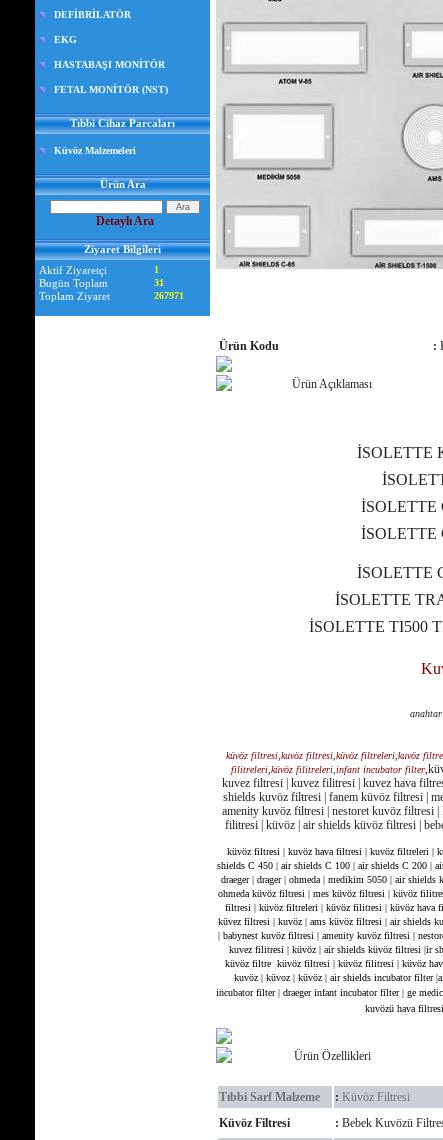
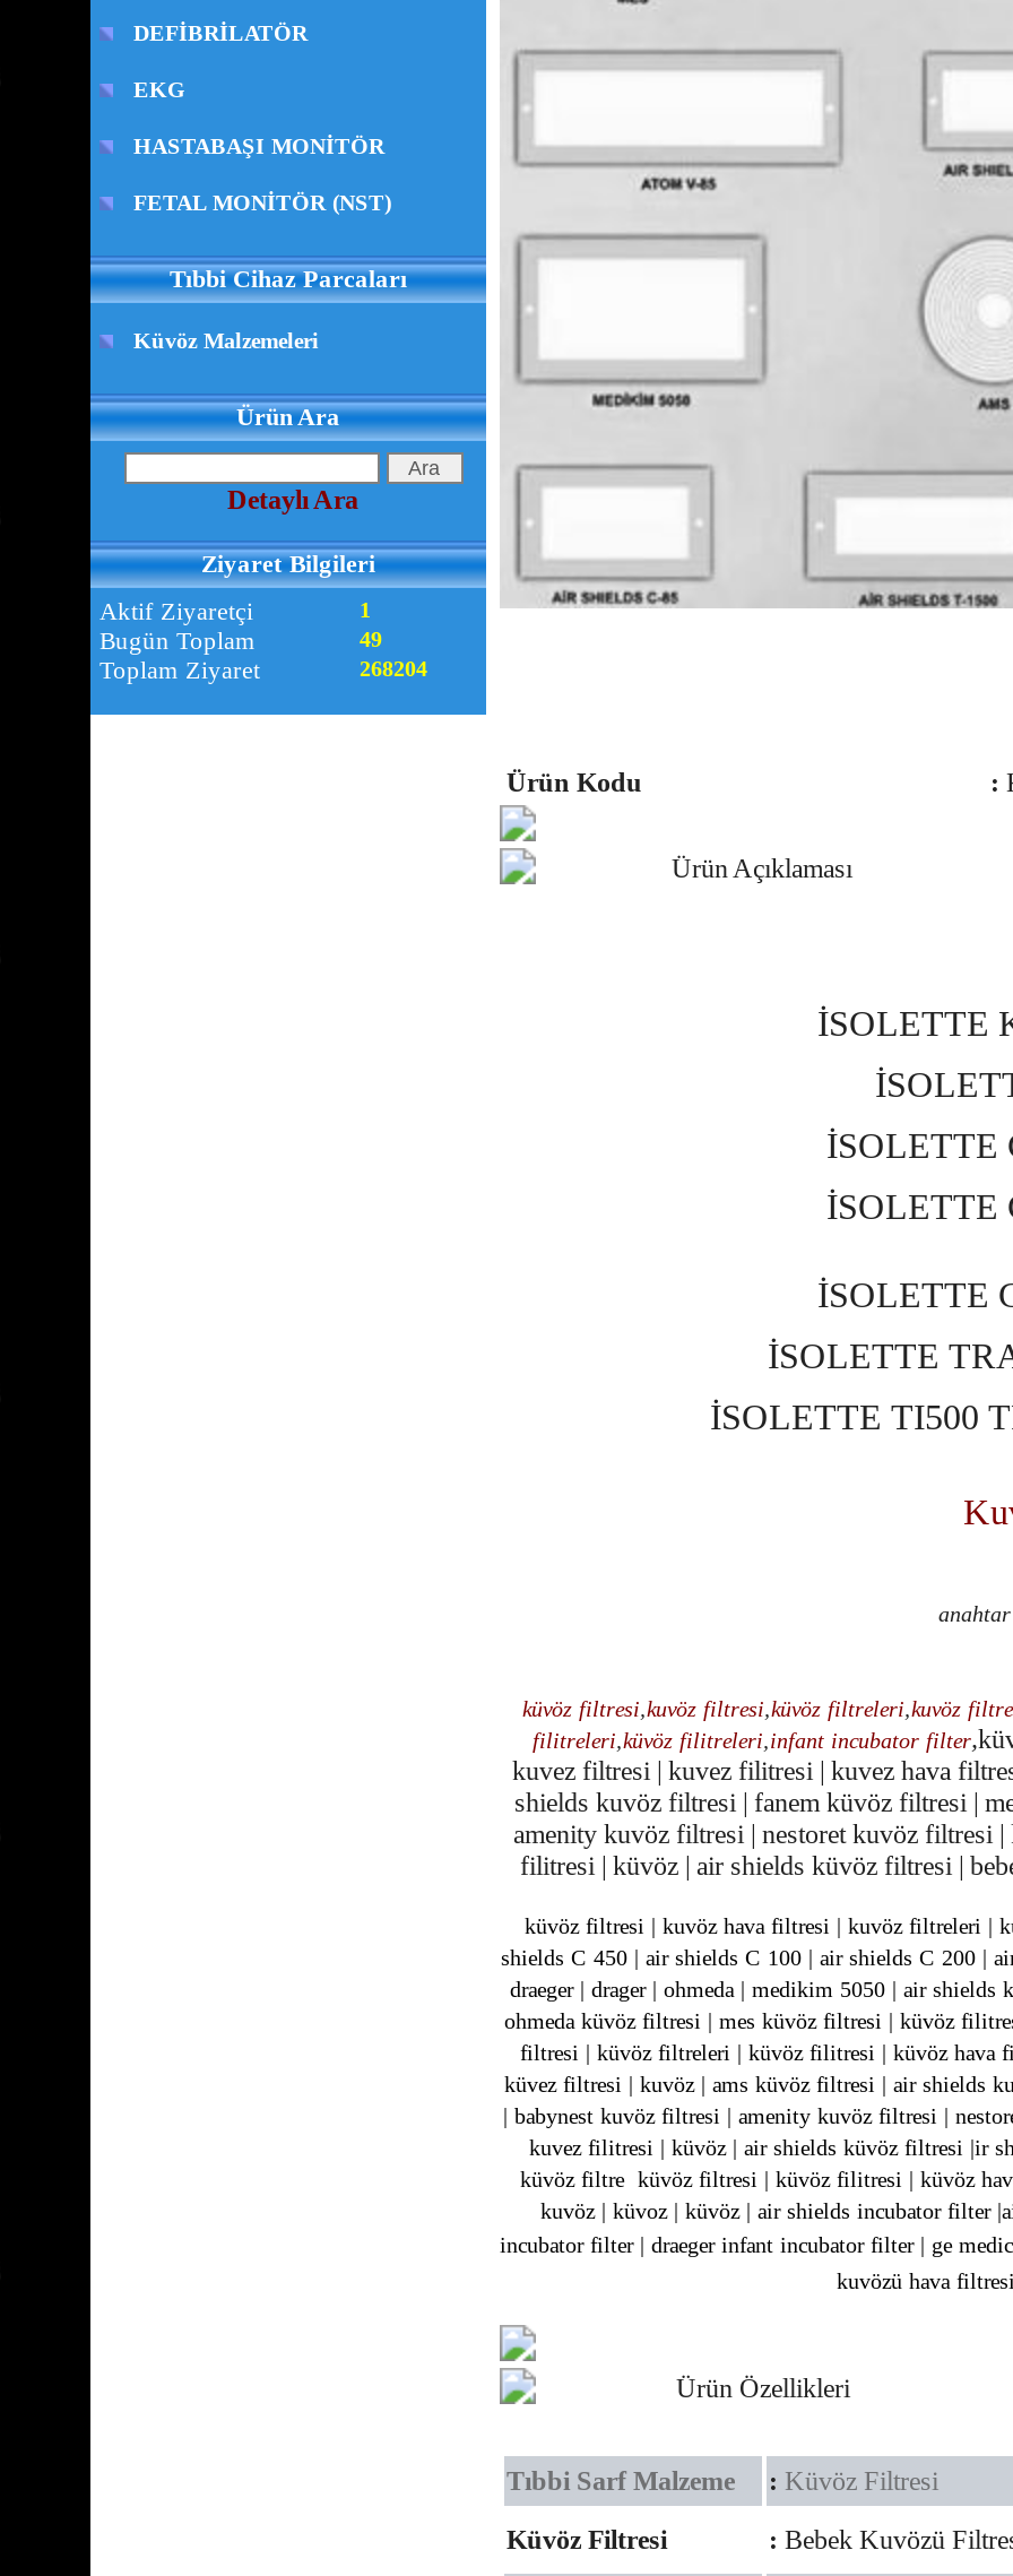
[154,277,164,288] 31 -> [360,627,382,652] 49
[154,290,184,301] 267971 -> [360,656,427,681] 268204

